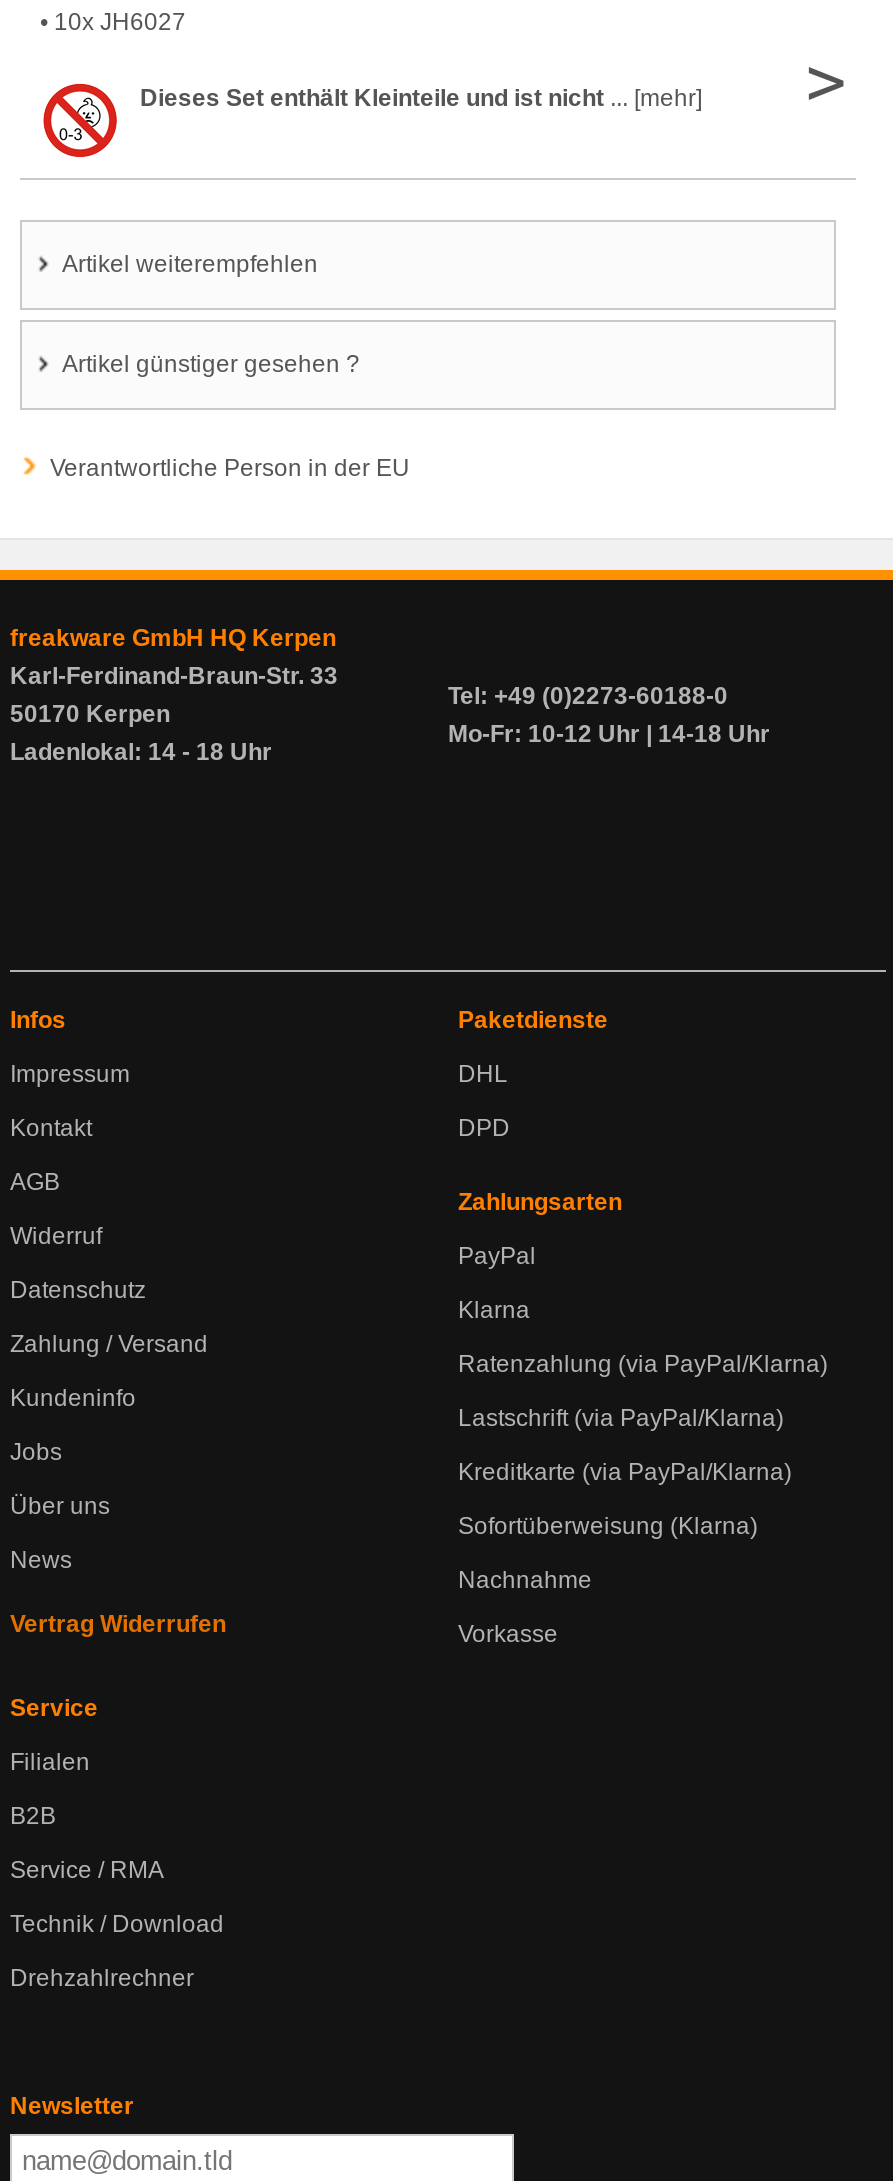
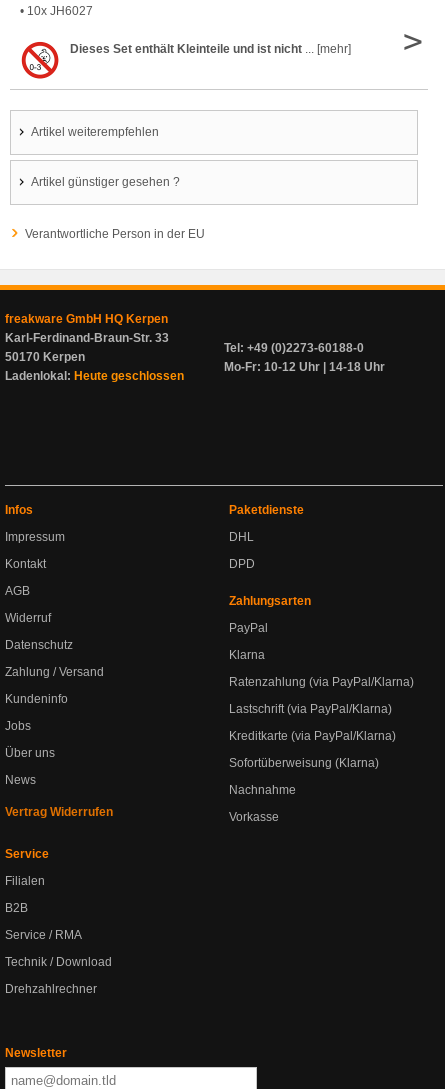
[10,738,272,766] Ladenlokal: 14 - 18 Uhr -> [5,369,184,383] Ladenlokal: Heute geschlossen

